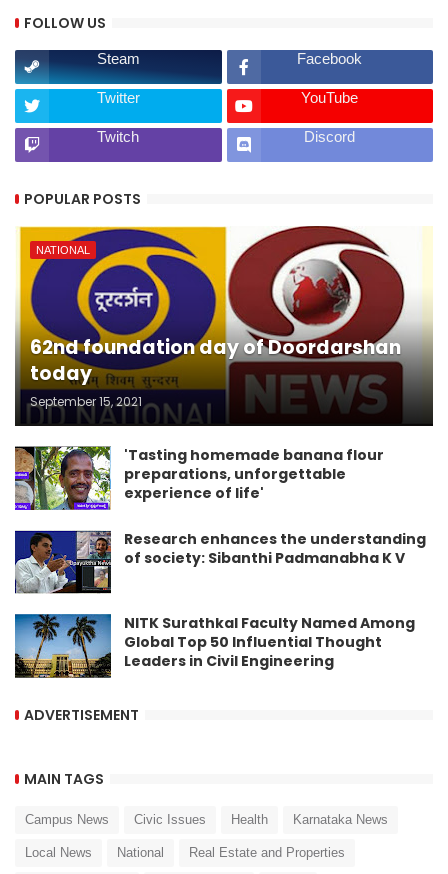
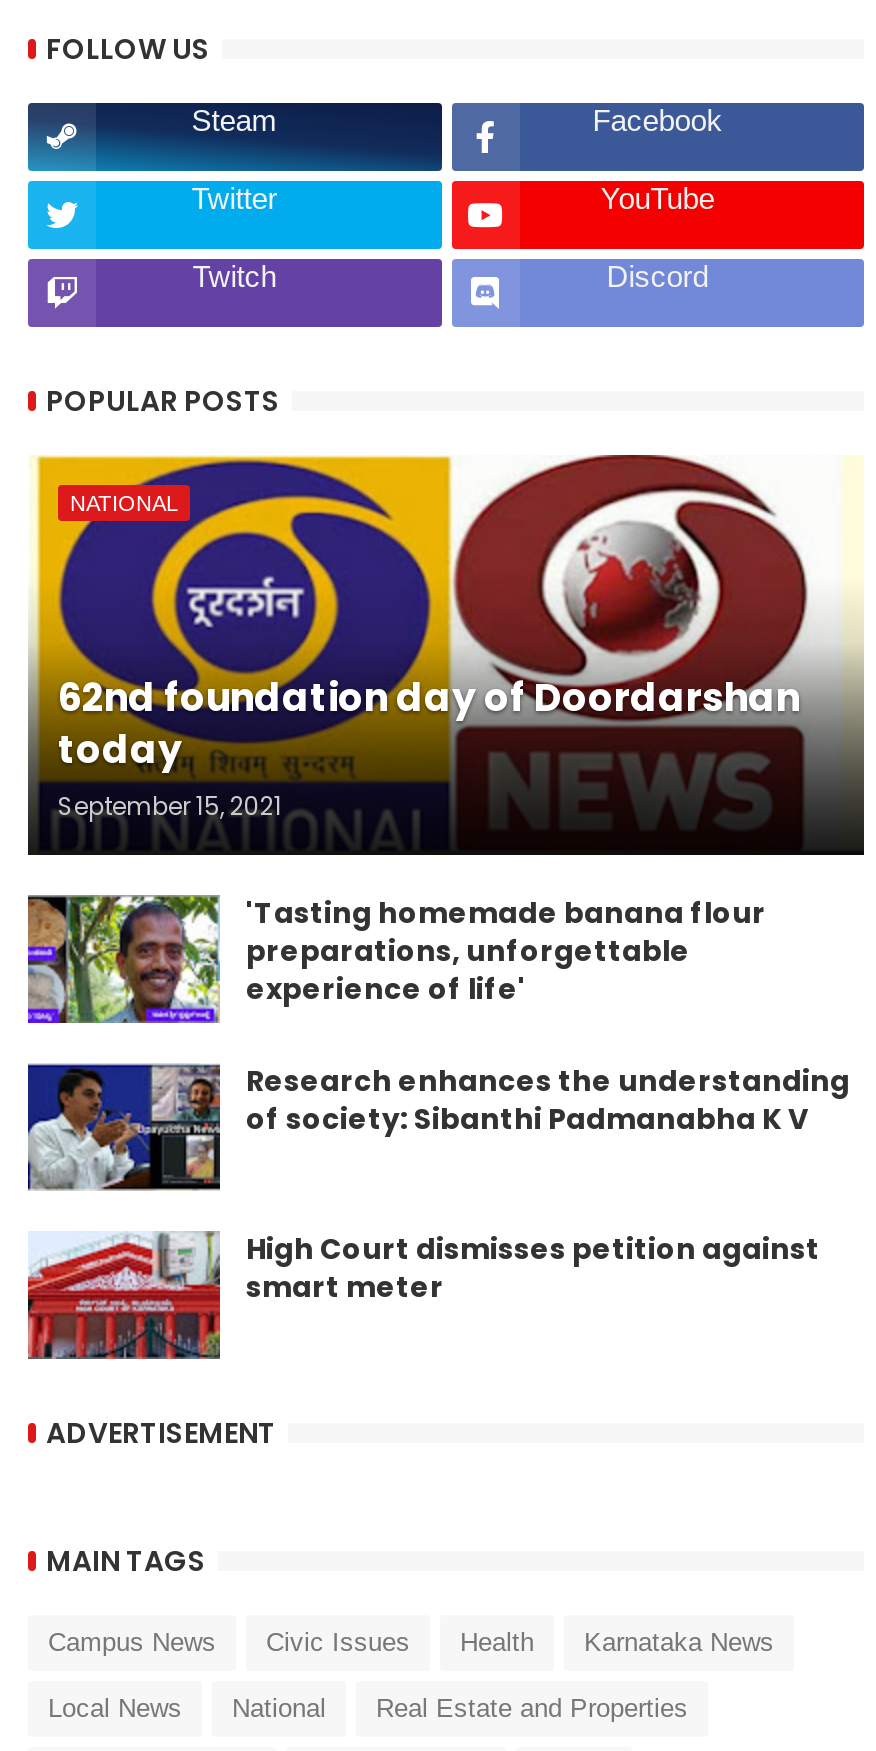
[14,613,415,678] [image] | NITK Surathkal Faculty Named Among | Global Top 50 Influential Thought | Leaders in Civil Engineering -> [26,1230,820,1361] [image] | High Court dismisses petition against | smart meter

